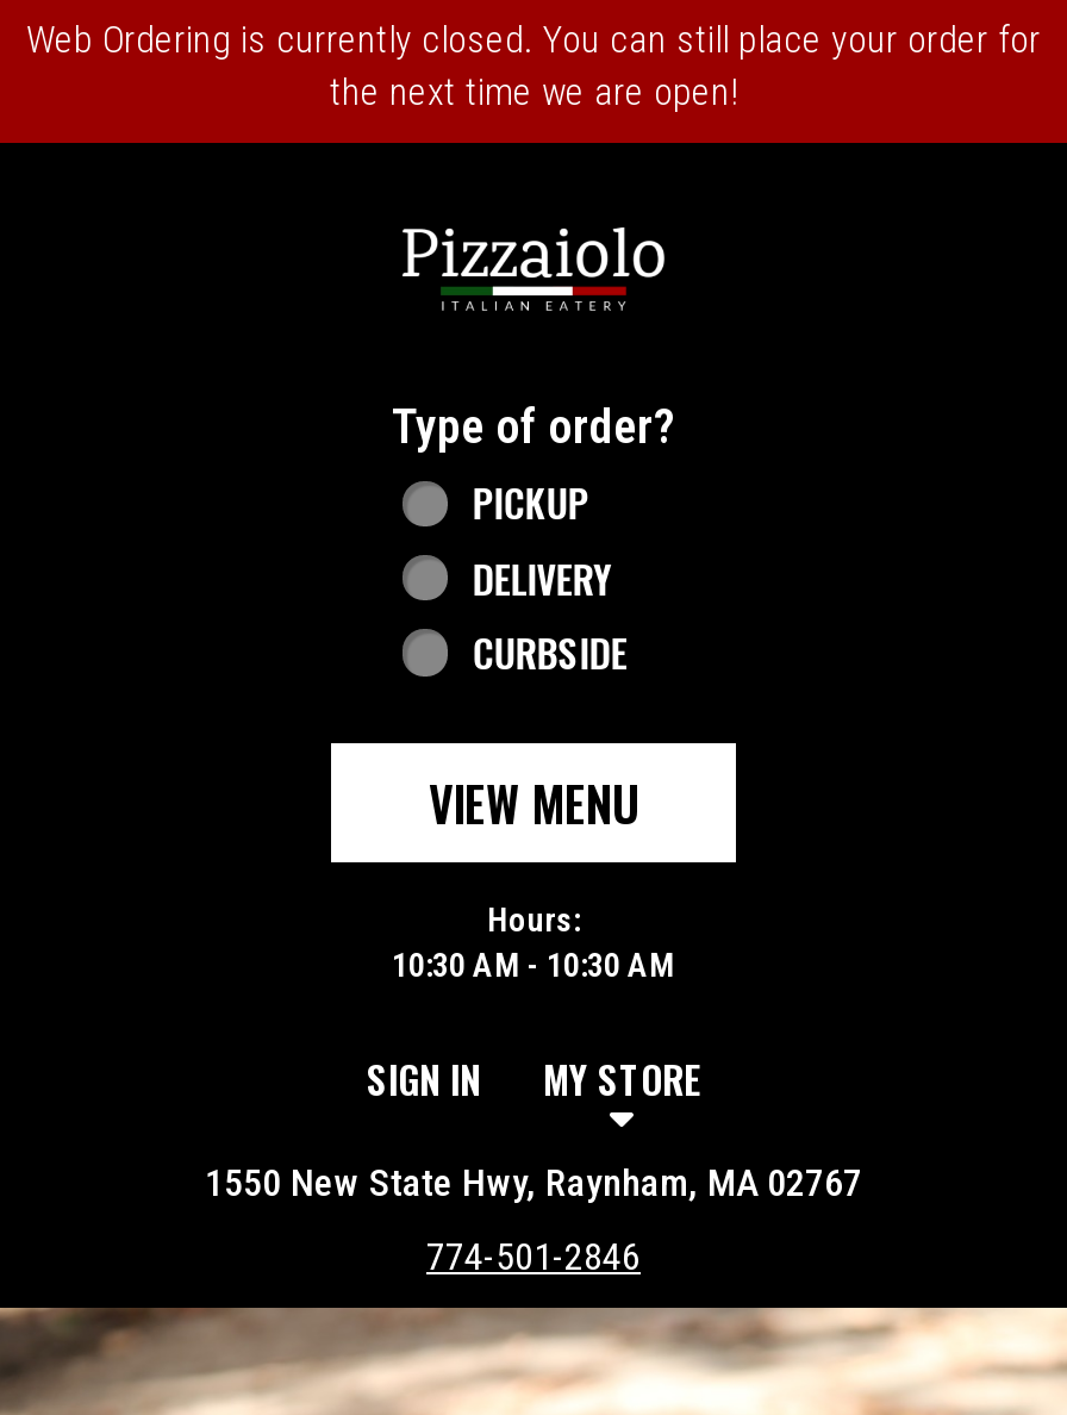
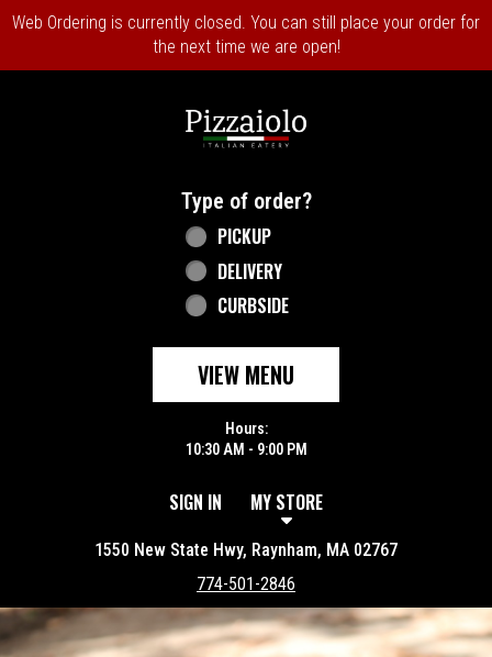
[392,947,675,985] 10:30 AM - 10:30 AM -> [185,441,307,459] 10:30 AM - 9:00 PM

